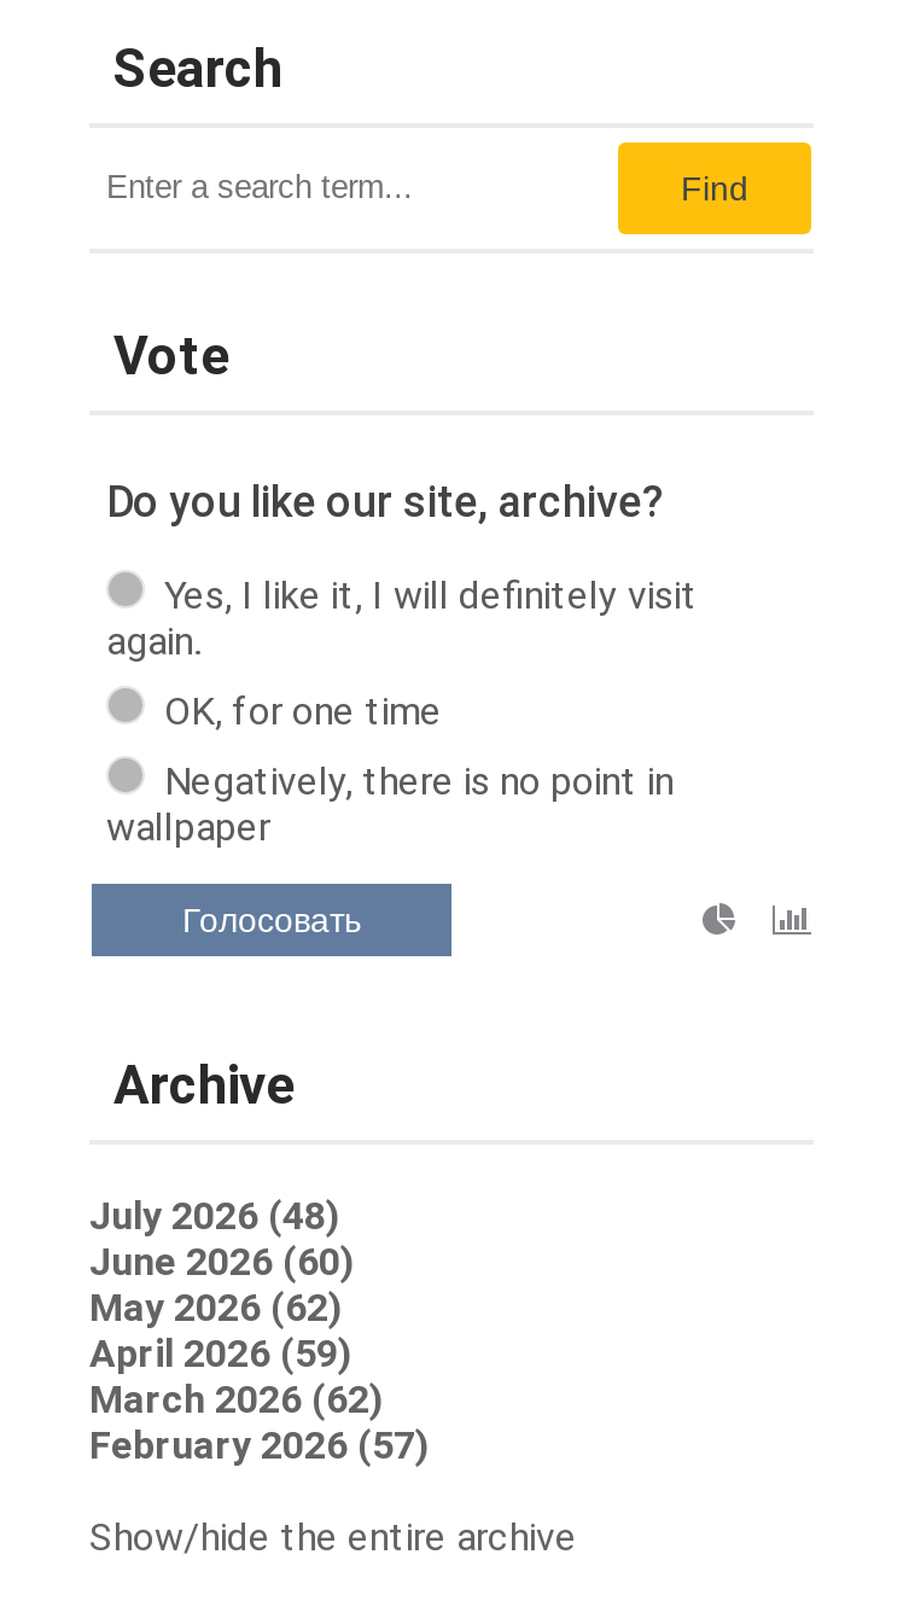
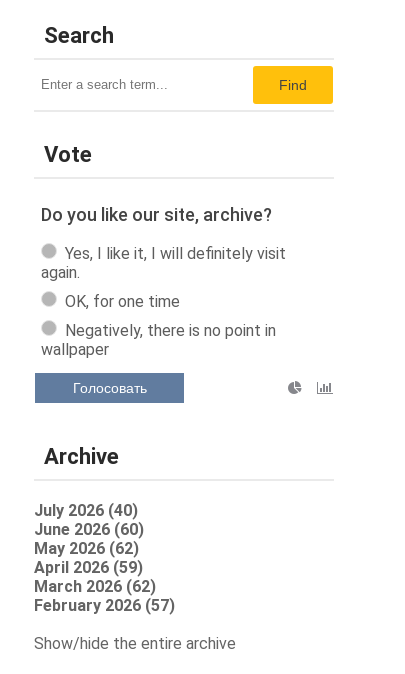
[89,1193,340,1239] July 2026 (48) -> [34,501,138,520] July 2026 (40)

